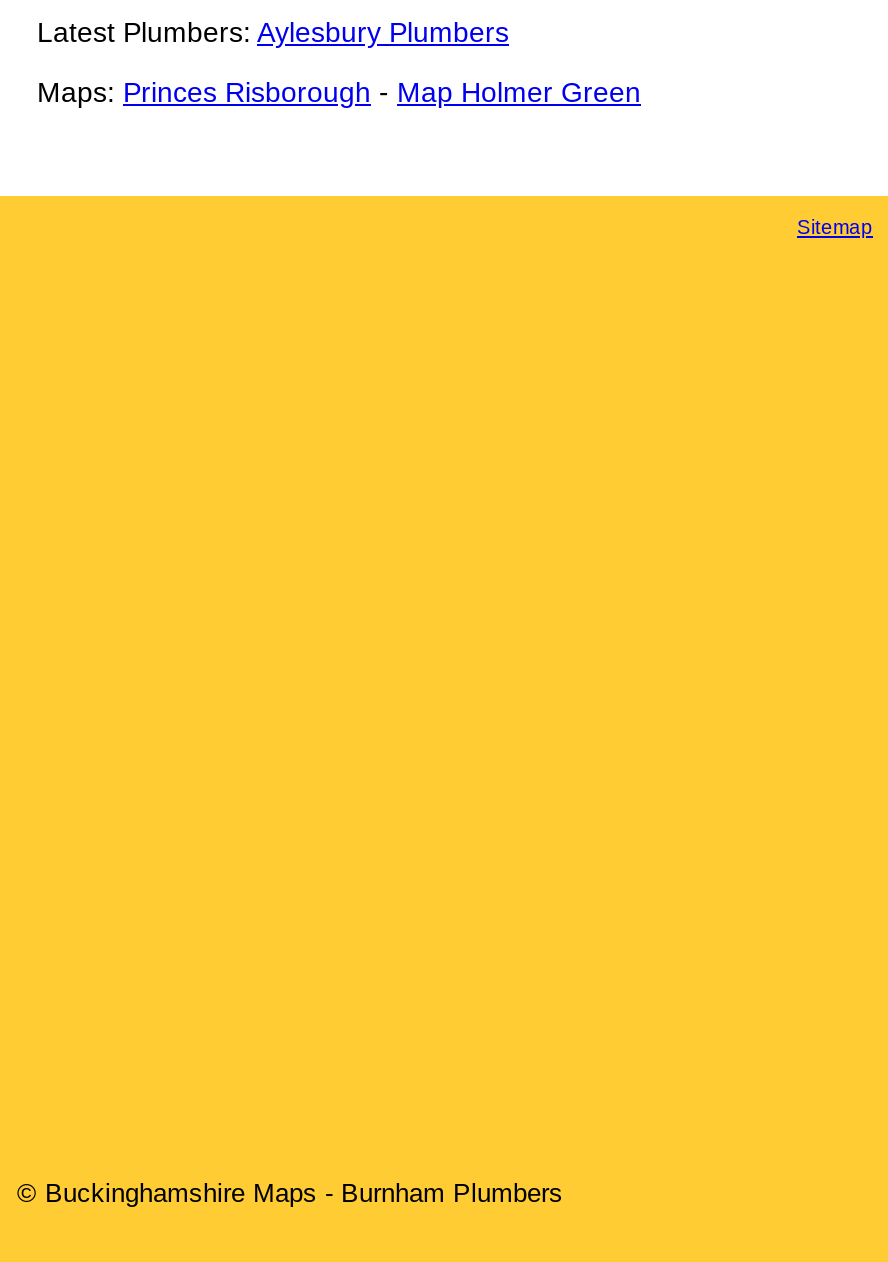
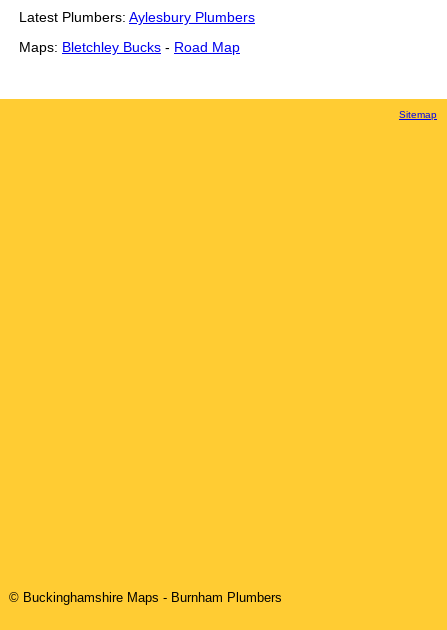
[37,77,641,109] Maps: Princes Risborough - Map Holmer Green -> [19,39,240,55] Maps: Bletchley Bucks - Road Map

